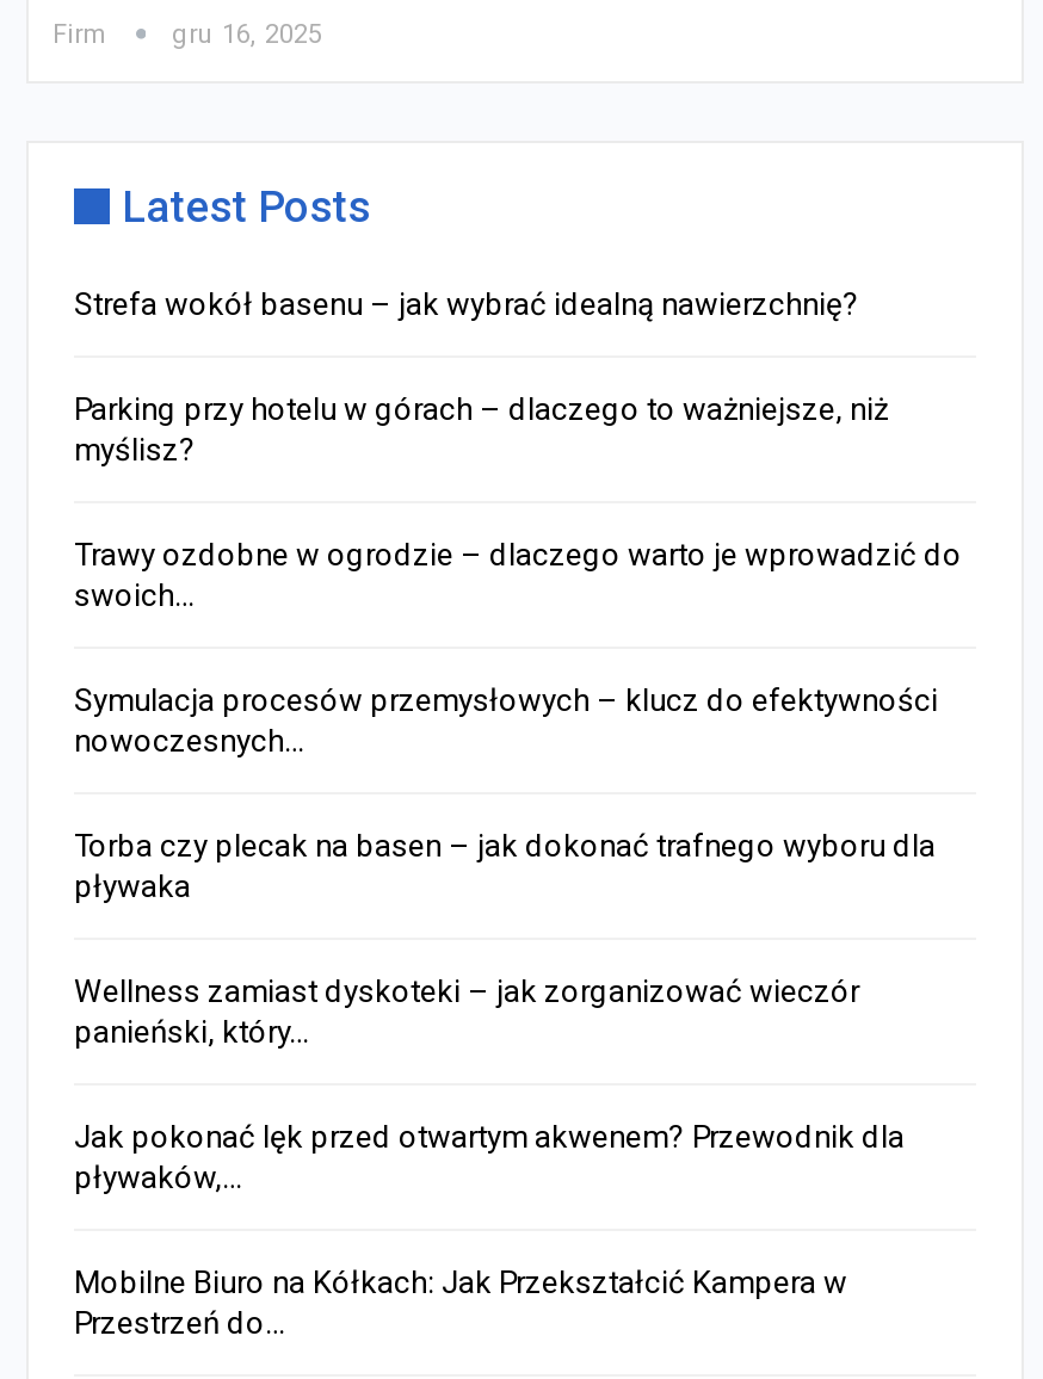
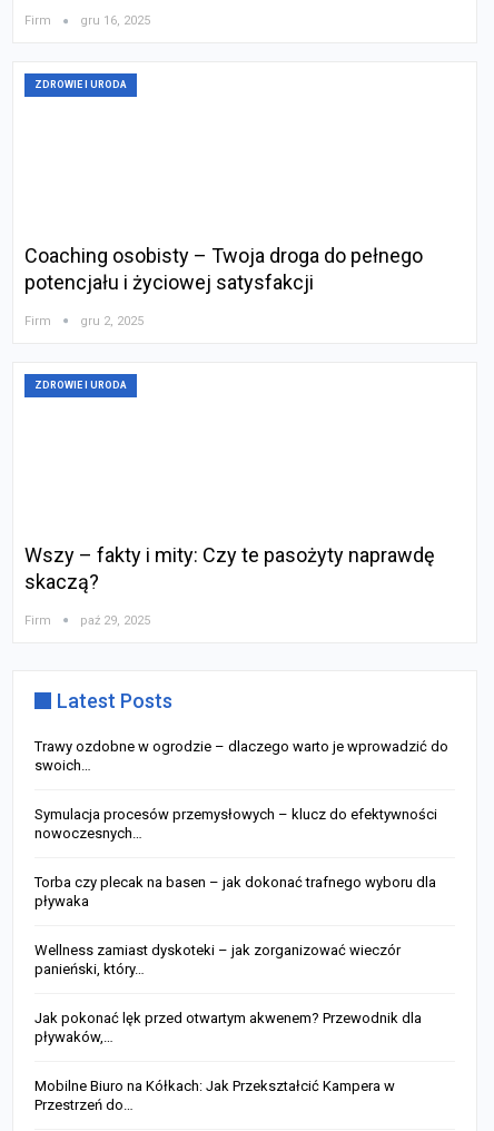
none -> [24,244,423,328] Coaching osobisty – Twoja droga do pełnego | potencjału i życiowej satysfakcji | Firm | gru 2, 2025
none -> [24,543,435,628] Wszy – fakty i mity: Czy te pasożyty naprawdę | skaczą? | Firm | paź 29, 2025
none -> [34,80,127,91] ZDROWIE I URODA
none -> [34,379,127,391] ZDROWIE I URODA
moved [122,183,370,233] -> [57,689,172,713]: Latest Posts
[74,287,888,469] Strefa wokół basenu – jak wybrać idealną nawierzchnię? | Parking przy hotelu w górach – dlaczego to ważniejsze, niż | myślisz? -> none

